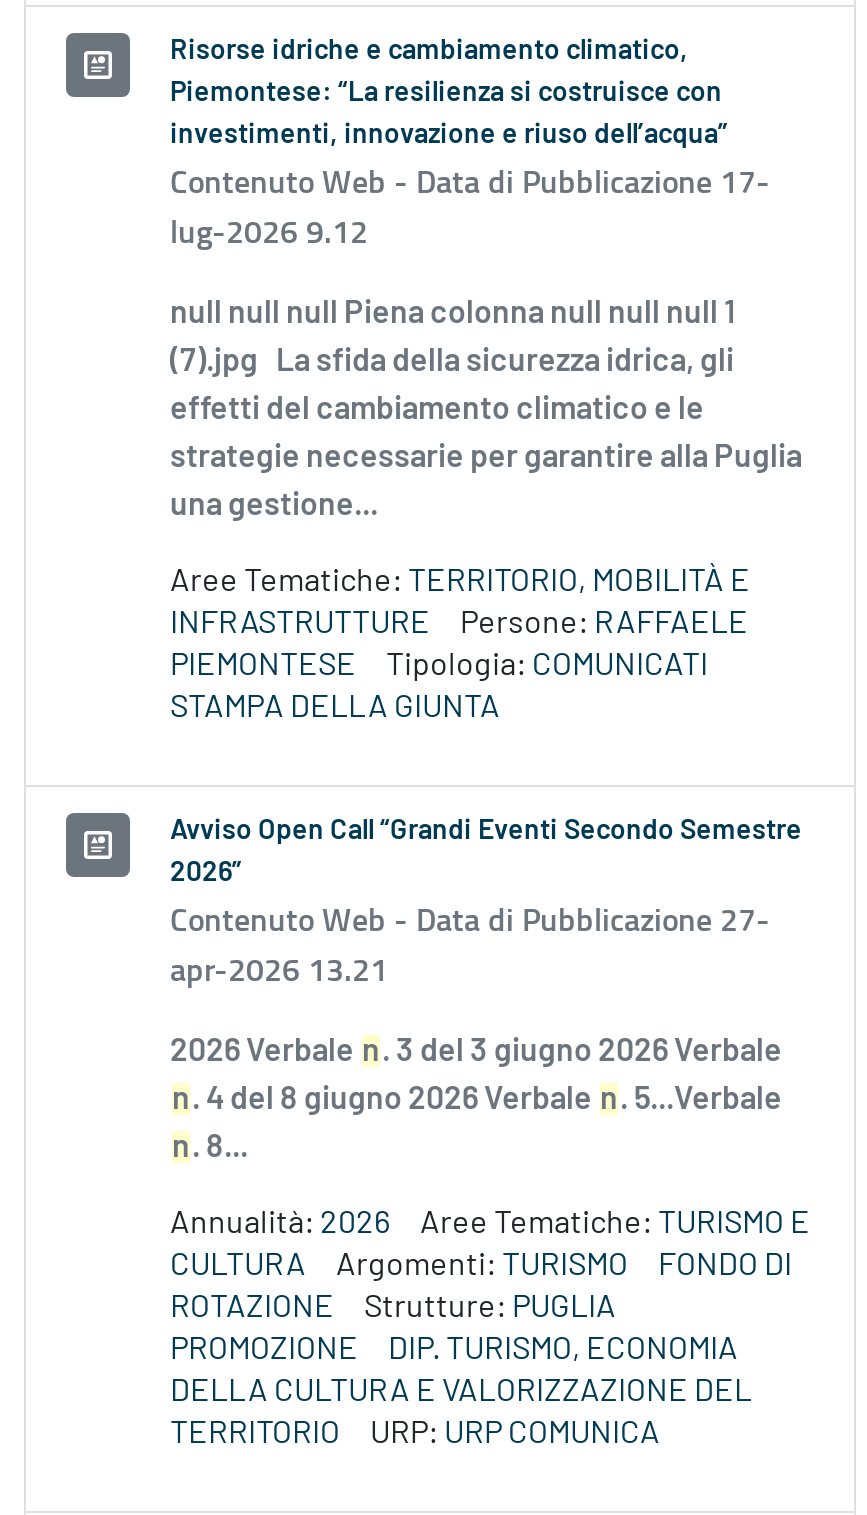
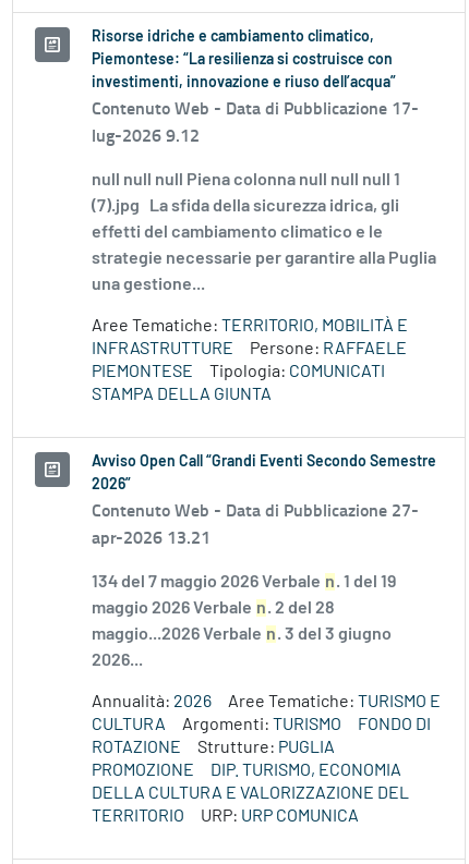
[170,1036,782,1164] 2026 Verbale n. 3 del 3 giugno 2026 Verbale | n. 4 del 8 giugno 2026 Verbale n. 5...Verbale | n. 8... -> [92,573,396,669] 134 del 7 maggio 2026 Verbale n. 1 del 19 | maggio 2026 Verbale n. 2 del 28 | maggio...2026 Verbale n. 3 del 3 giugno | 2026...

